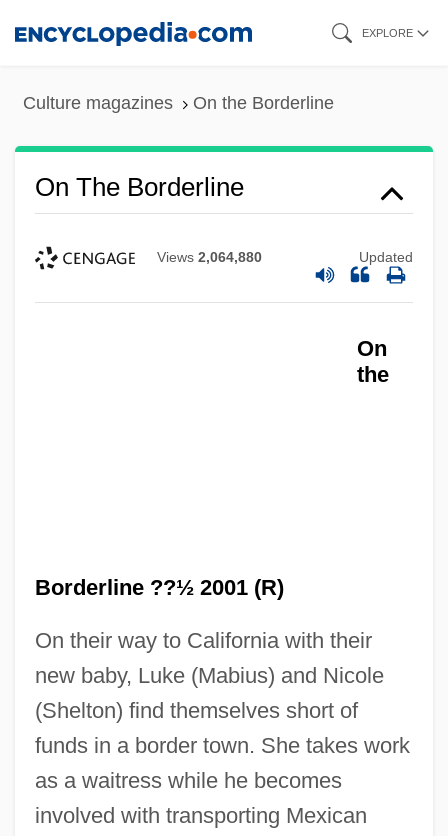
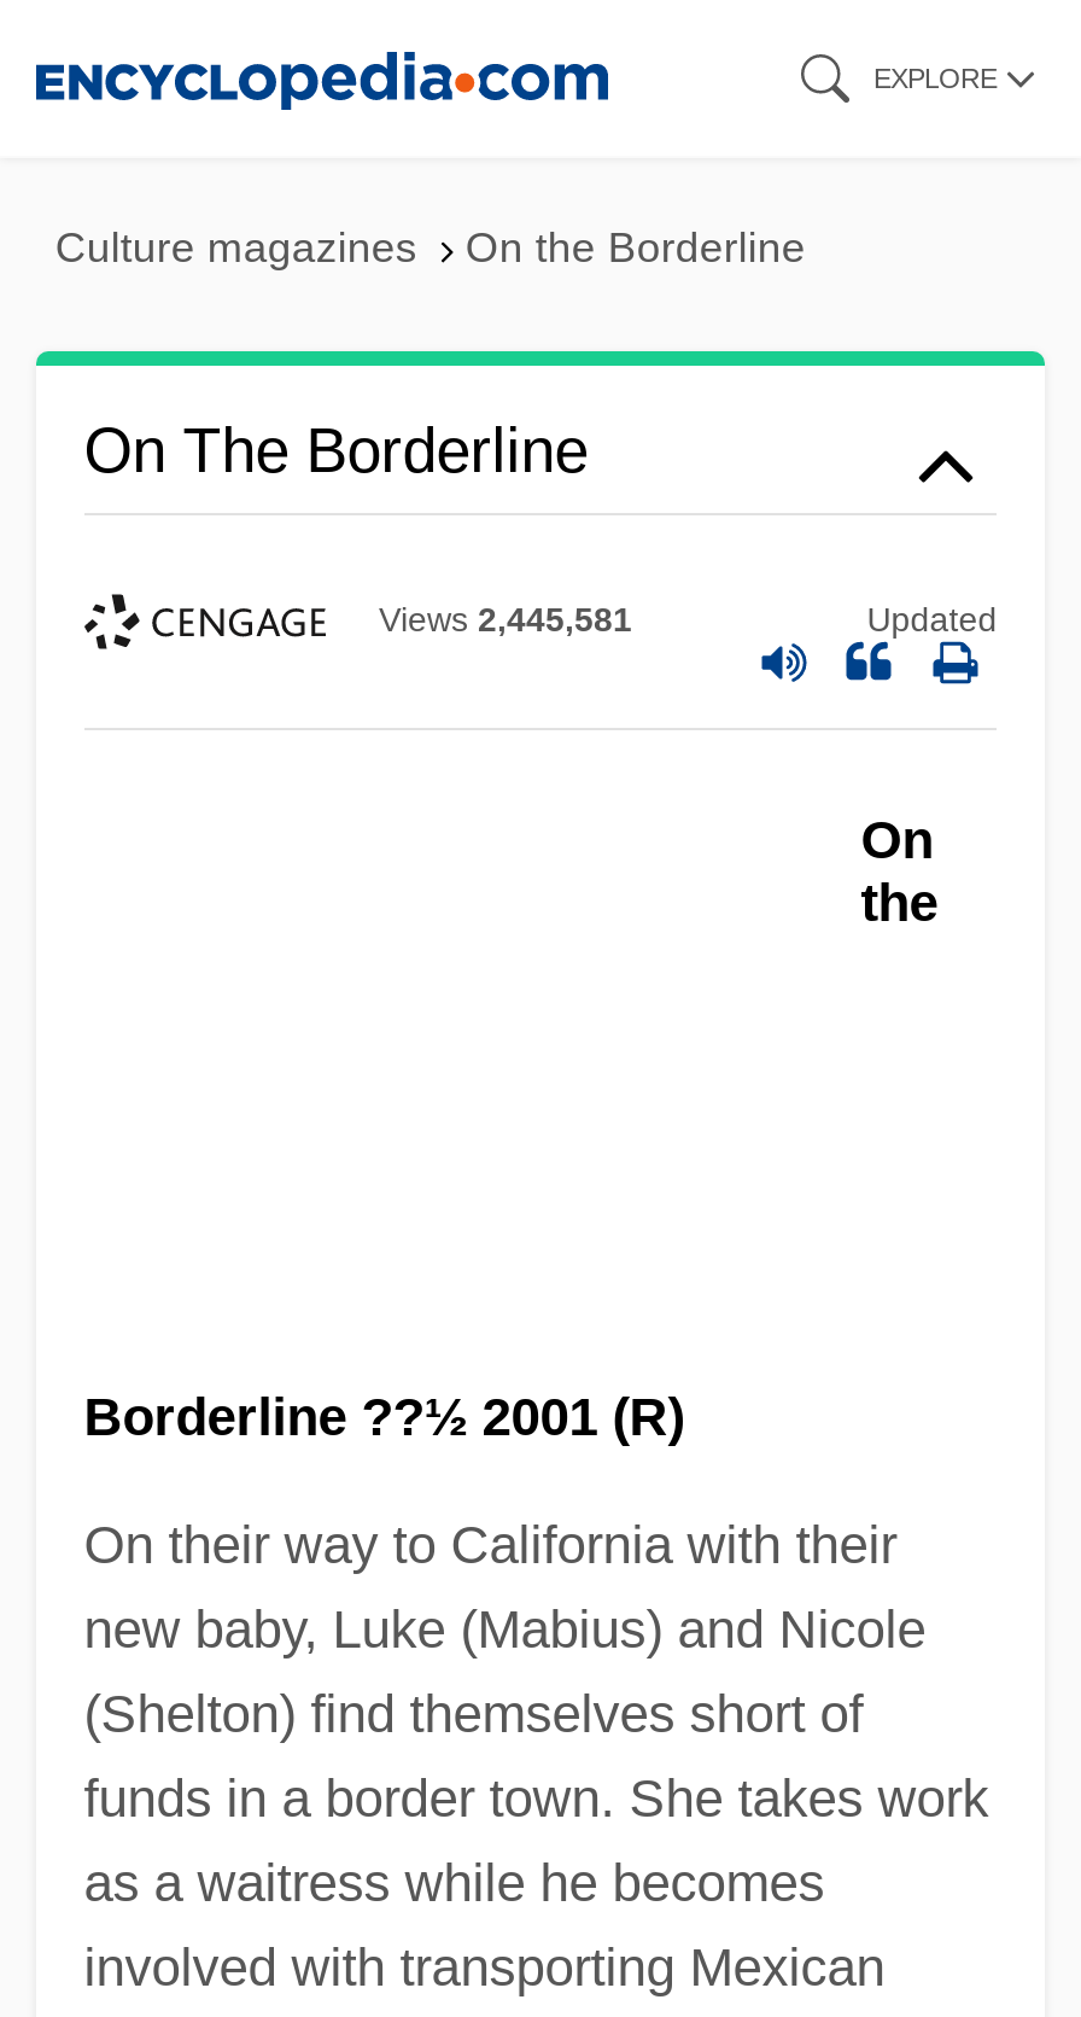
[157,249,262,265] Views 2,064,880 -> [379,601,632,640] Views 2,445,581

